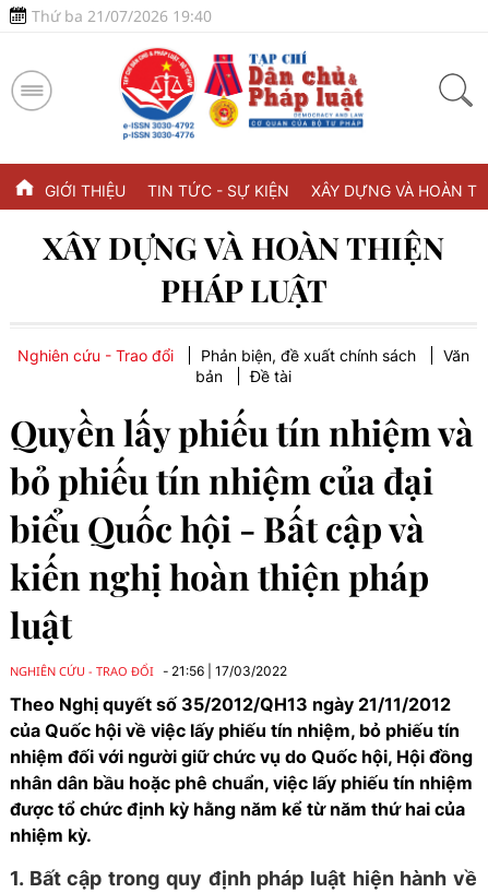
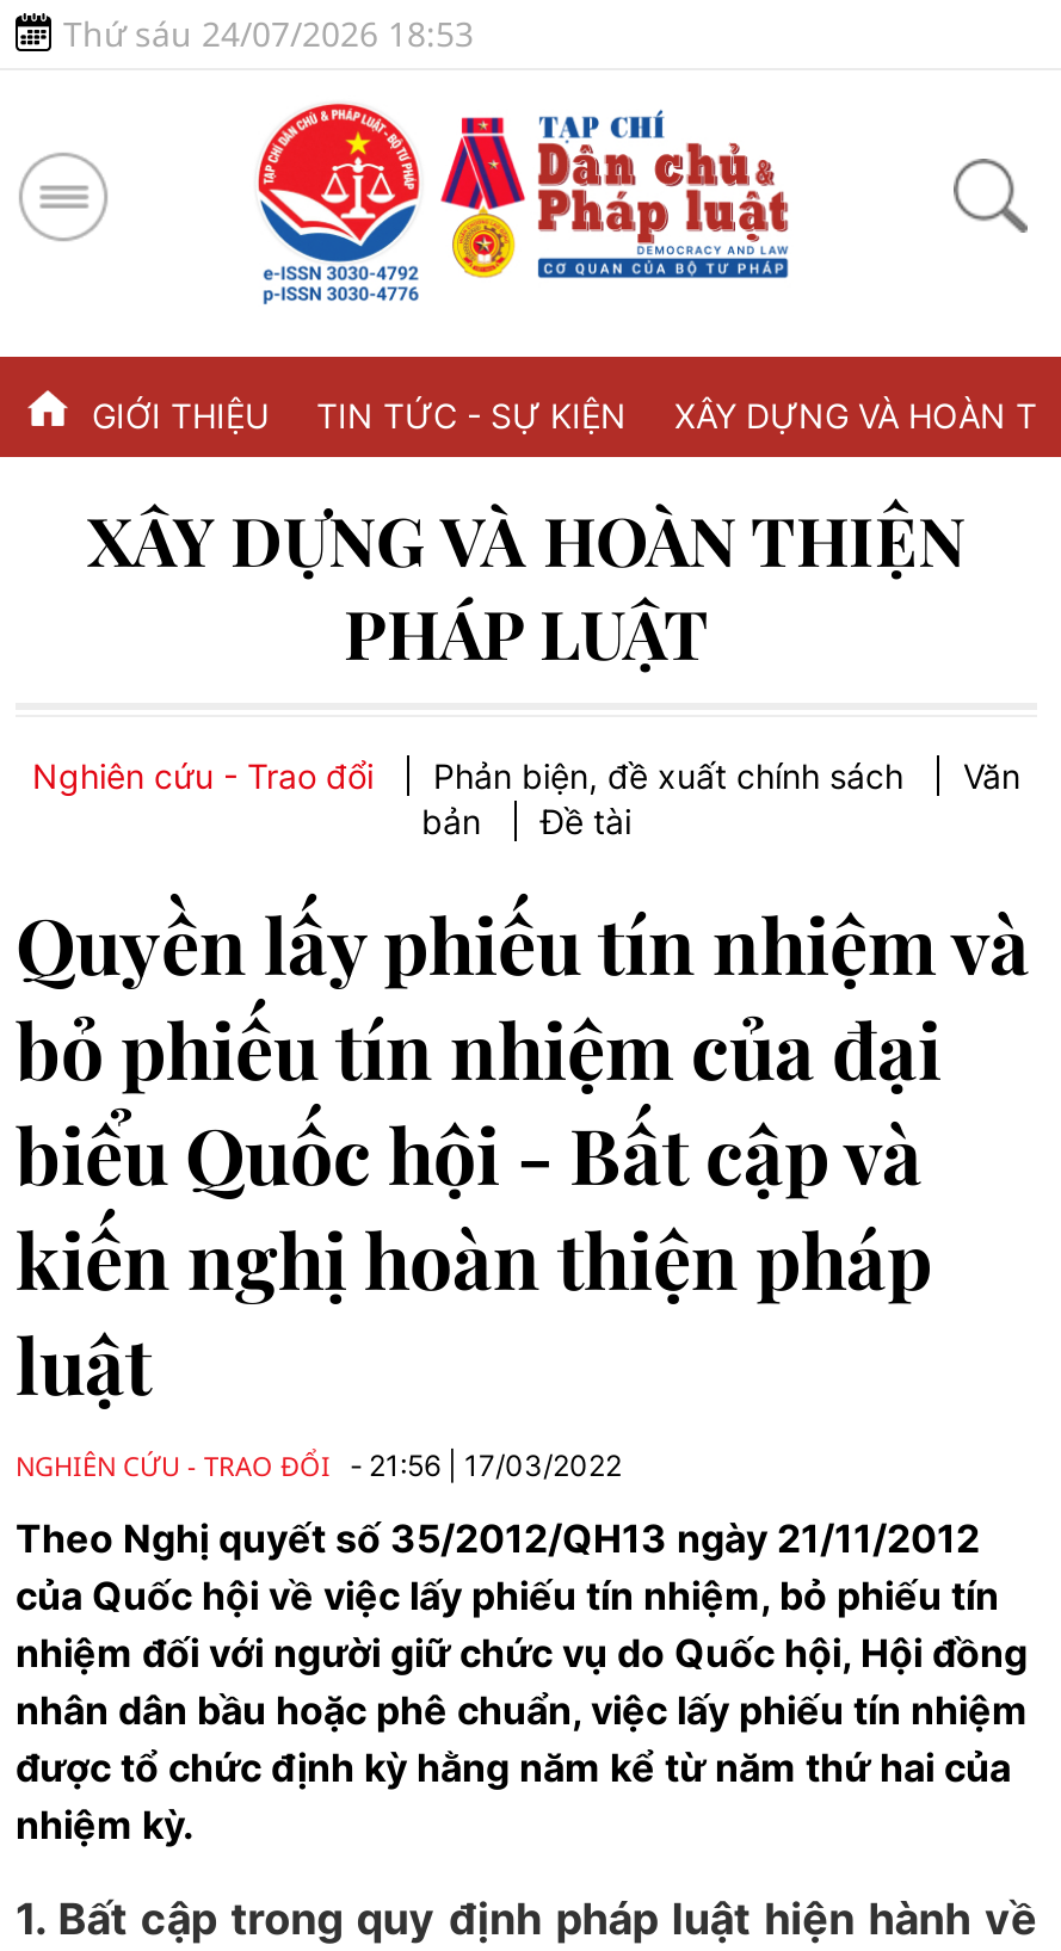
[32,5,212,26] Thứ ba 21/07/2026 19:40 -> [63,11,474,56] Thứ sáu 24/07/2026 18:53

